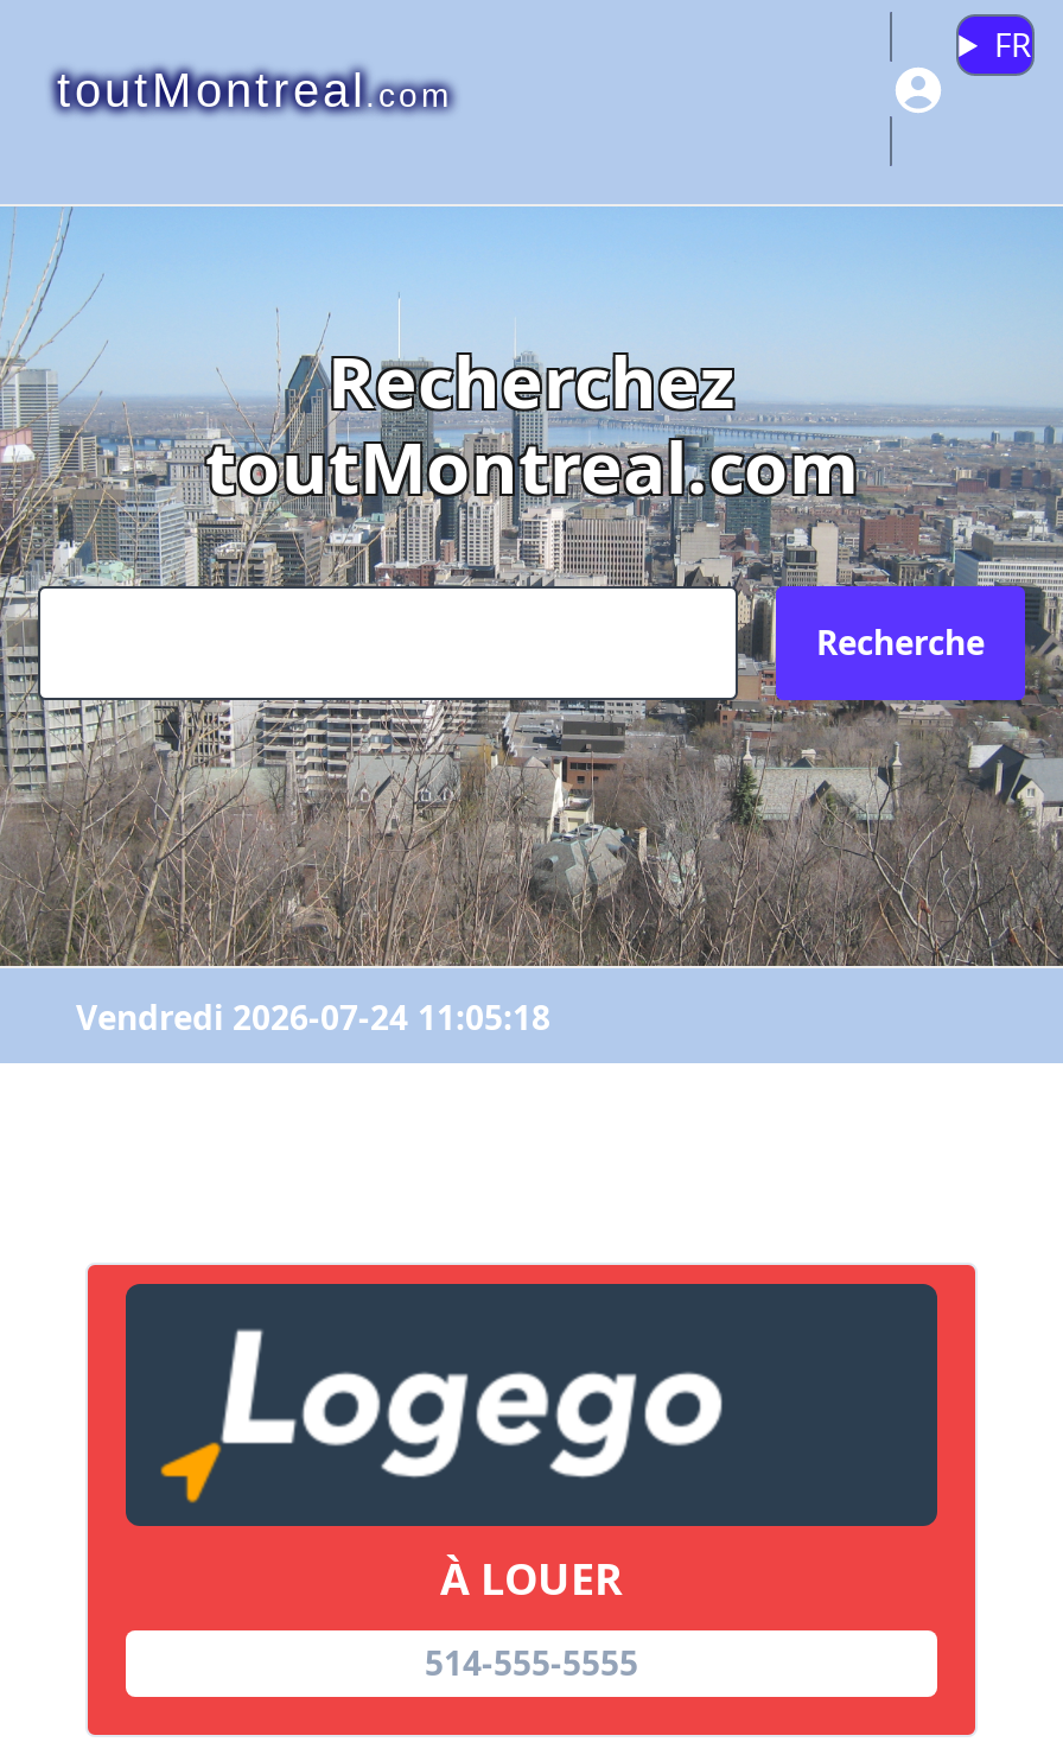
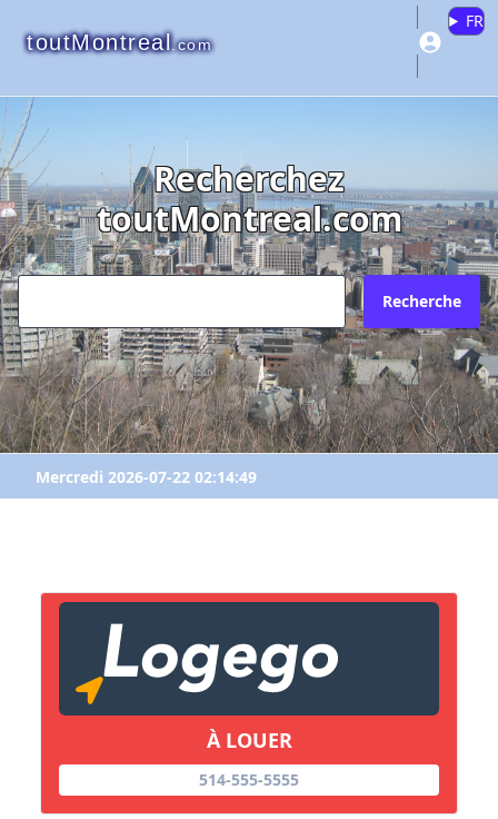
[76,994,550,1040] Vendredi 2026-07-24 11:05:18 -> [36,466,257,487] Mercredi 2026-07-22 02:14:49

